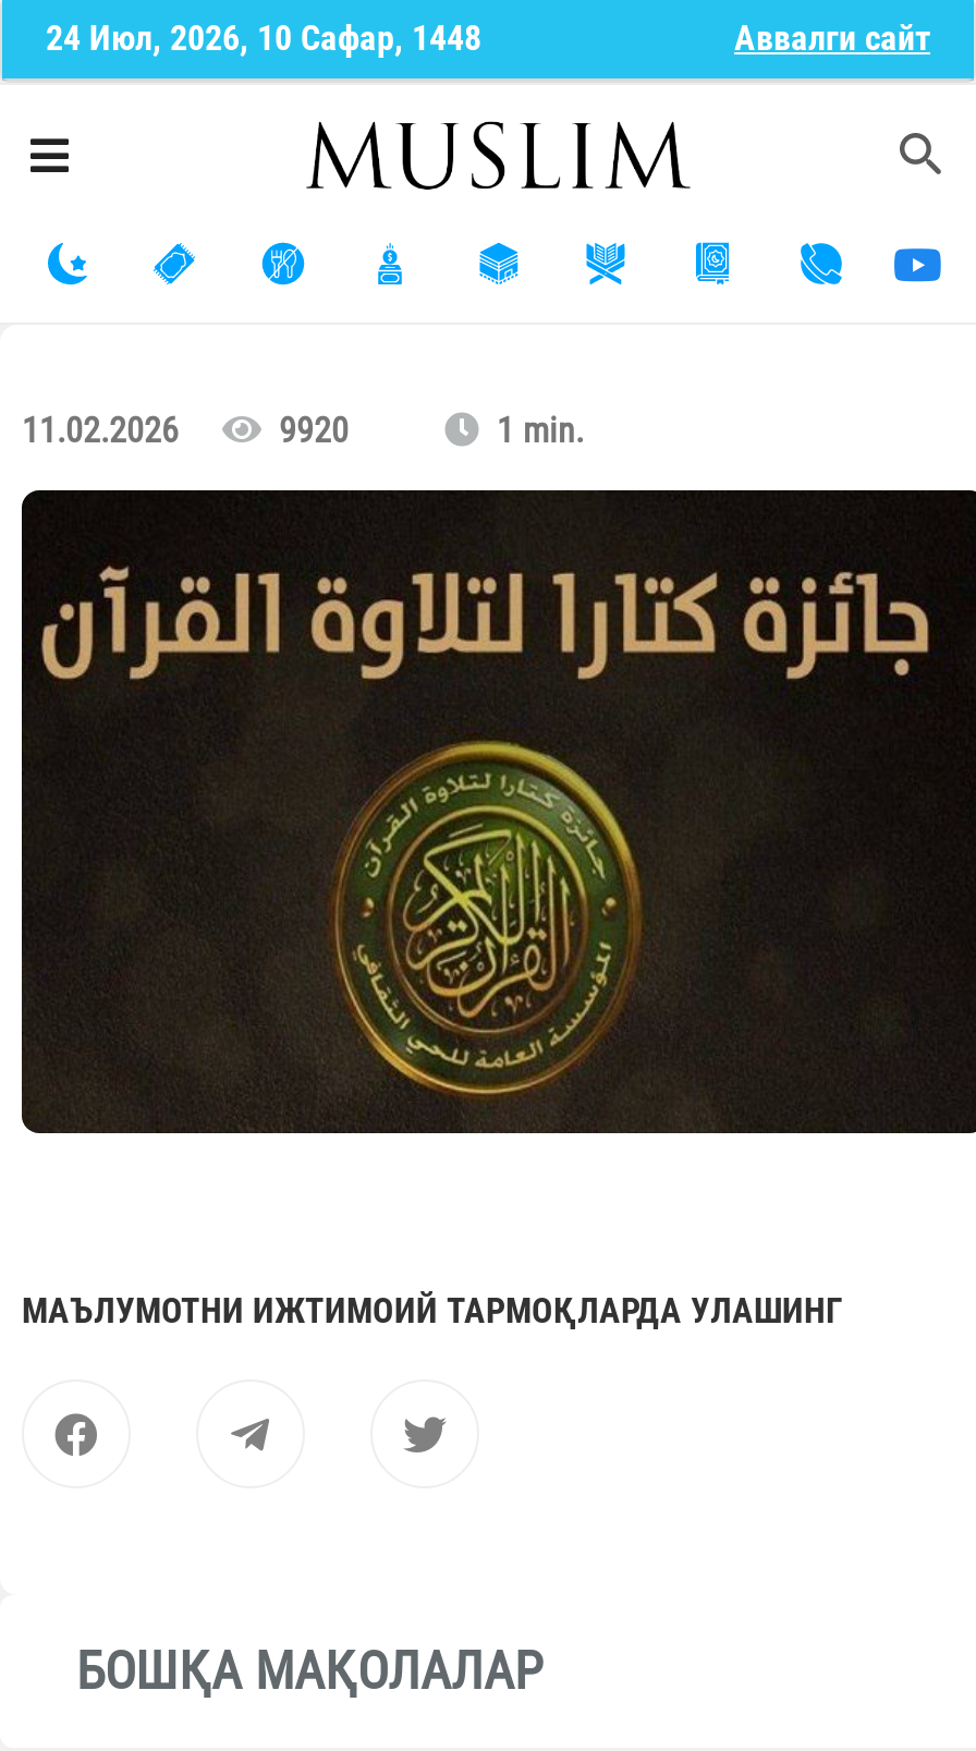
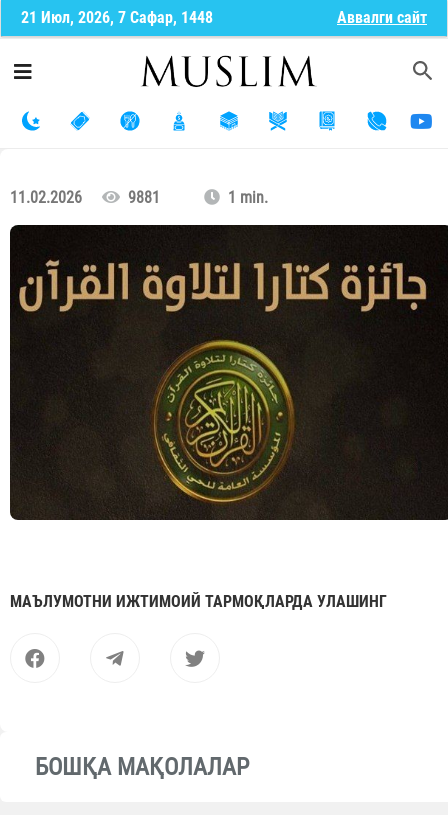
[46,17,481,59] 24 Июл, 2026, 10 Сафар, 1448 -> [21,8,213,27] 21 Июл, 2026, 7 Сафар, 1448
[22,410,357,451] 11.02.2026 9920 -> [10,188,164,207] 11.02.2026 9881

